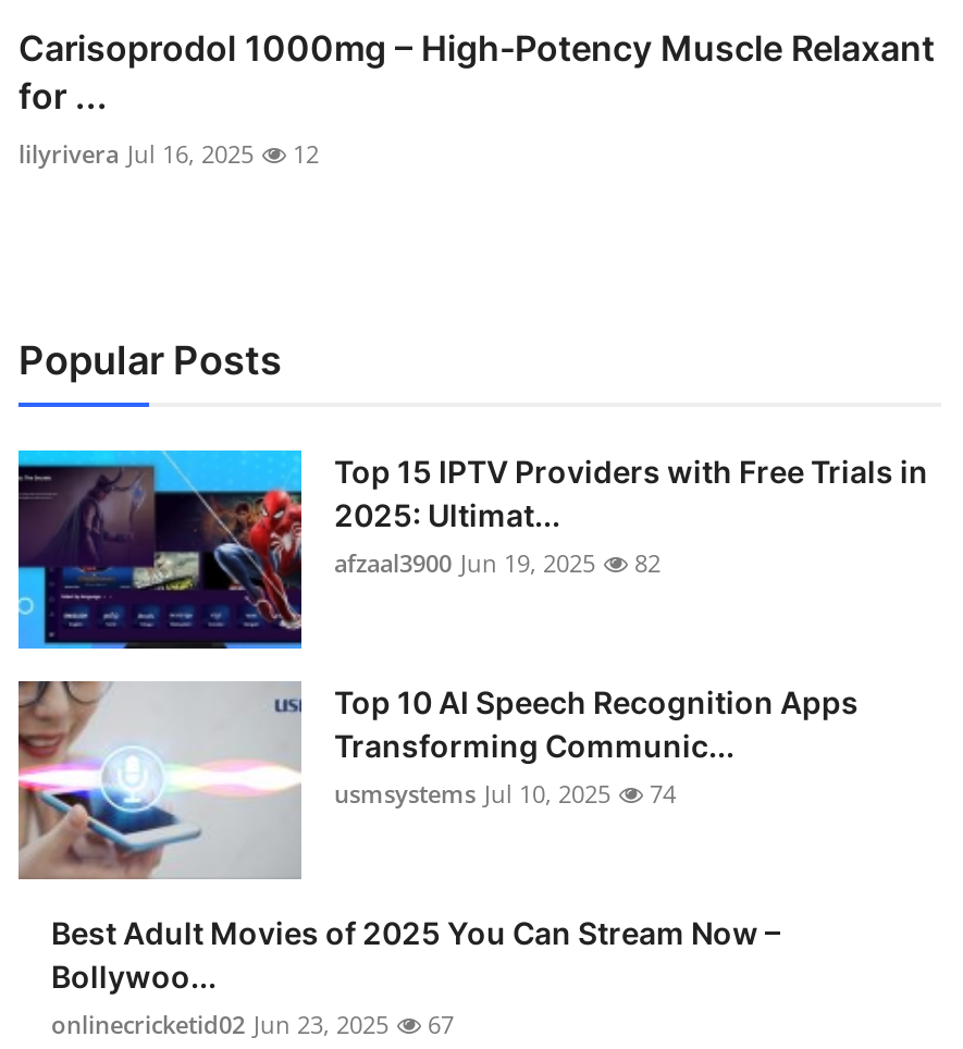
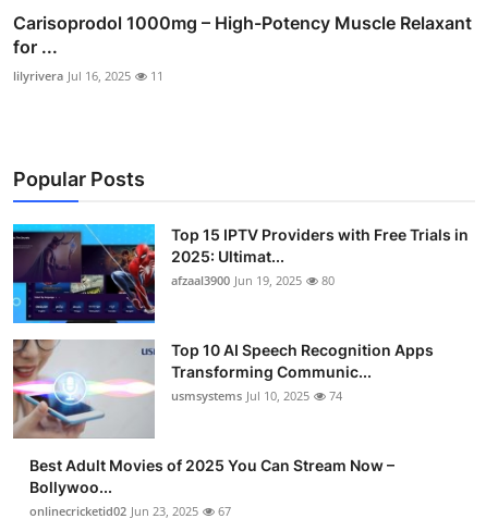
[18,137,319,169] lilyrivera Jul 16, 2025 12 -> [13,67,163,84] lilyrivera Jul 16, 2025 11
[334,546,660,578] afzaal3900 Jun 19, 2025 82 -> [171,272,335,288] afzaal3900 Jun 19, 2025 80

